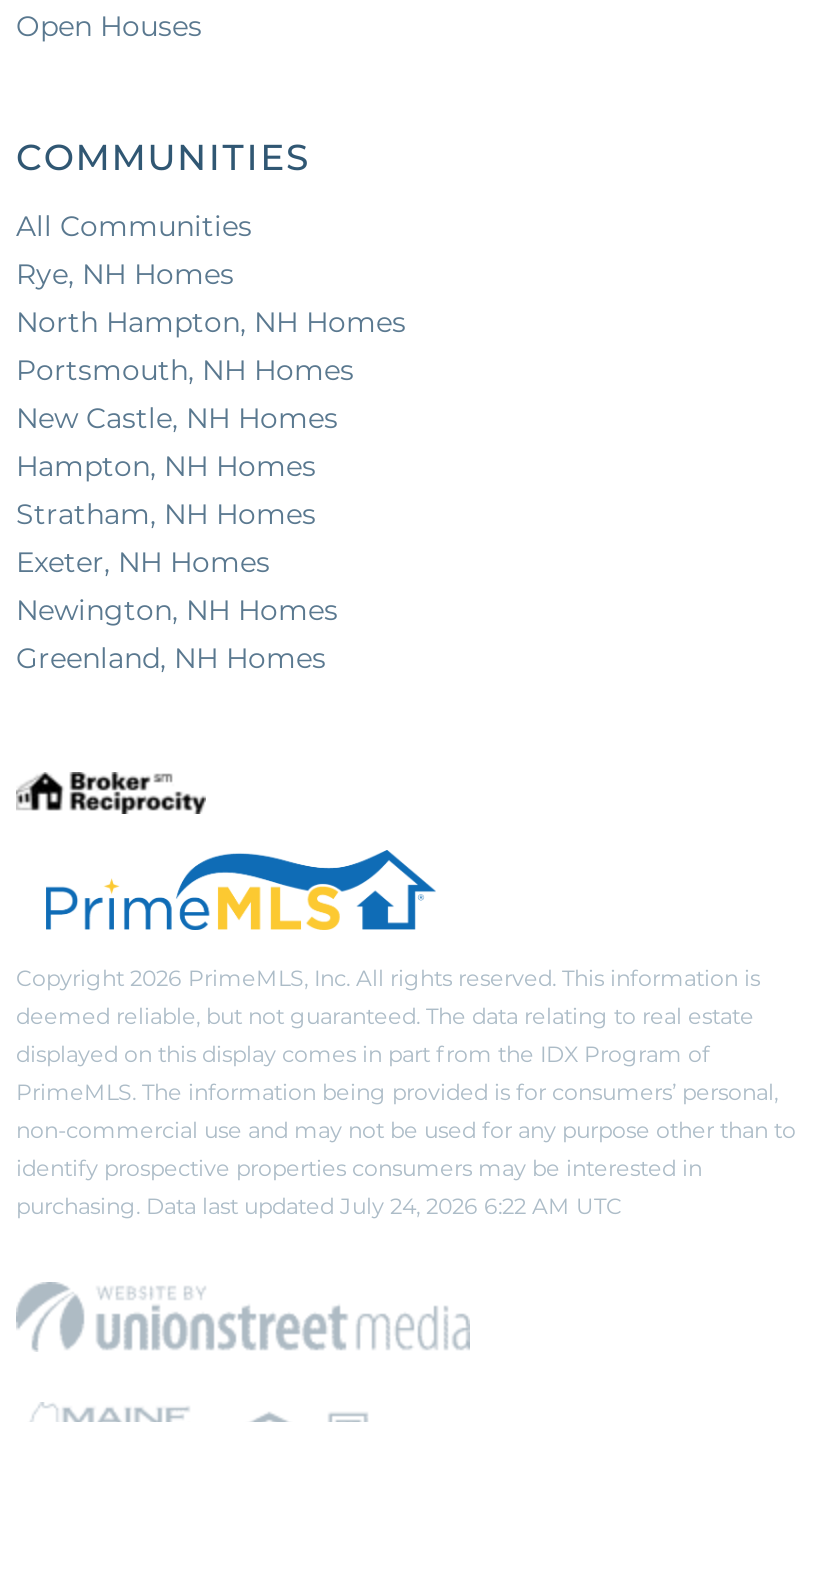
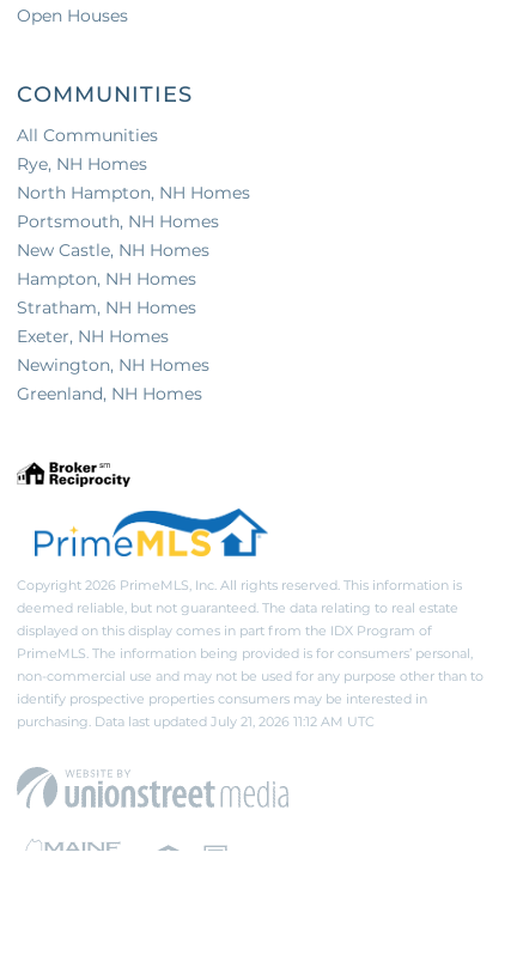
[16,1192,622,1220] purchasing. Data last updated July 24, 2026 6:22 AM UTC -> [17,713,375,730] purchasing. Data last updated July 21, 2026 11:12 AM UTC

